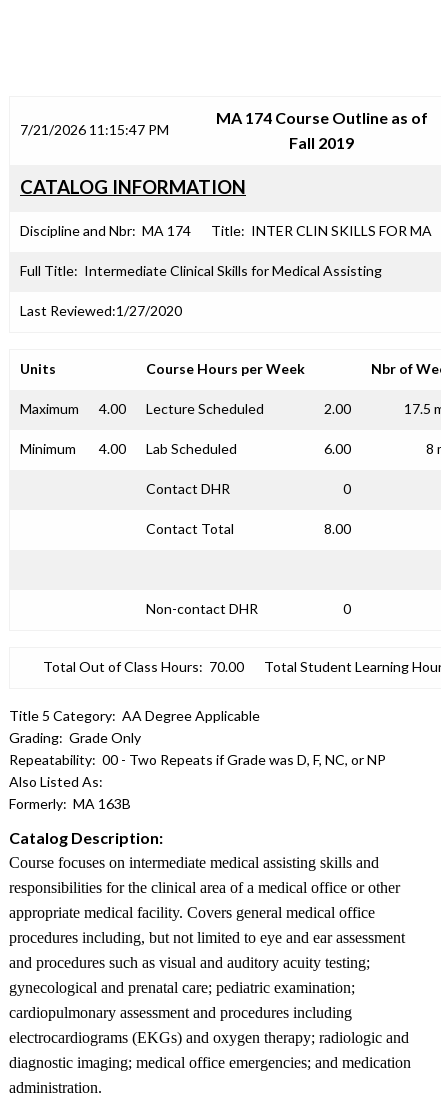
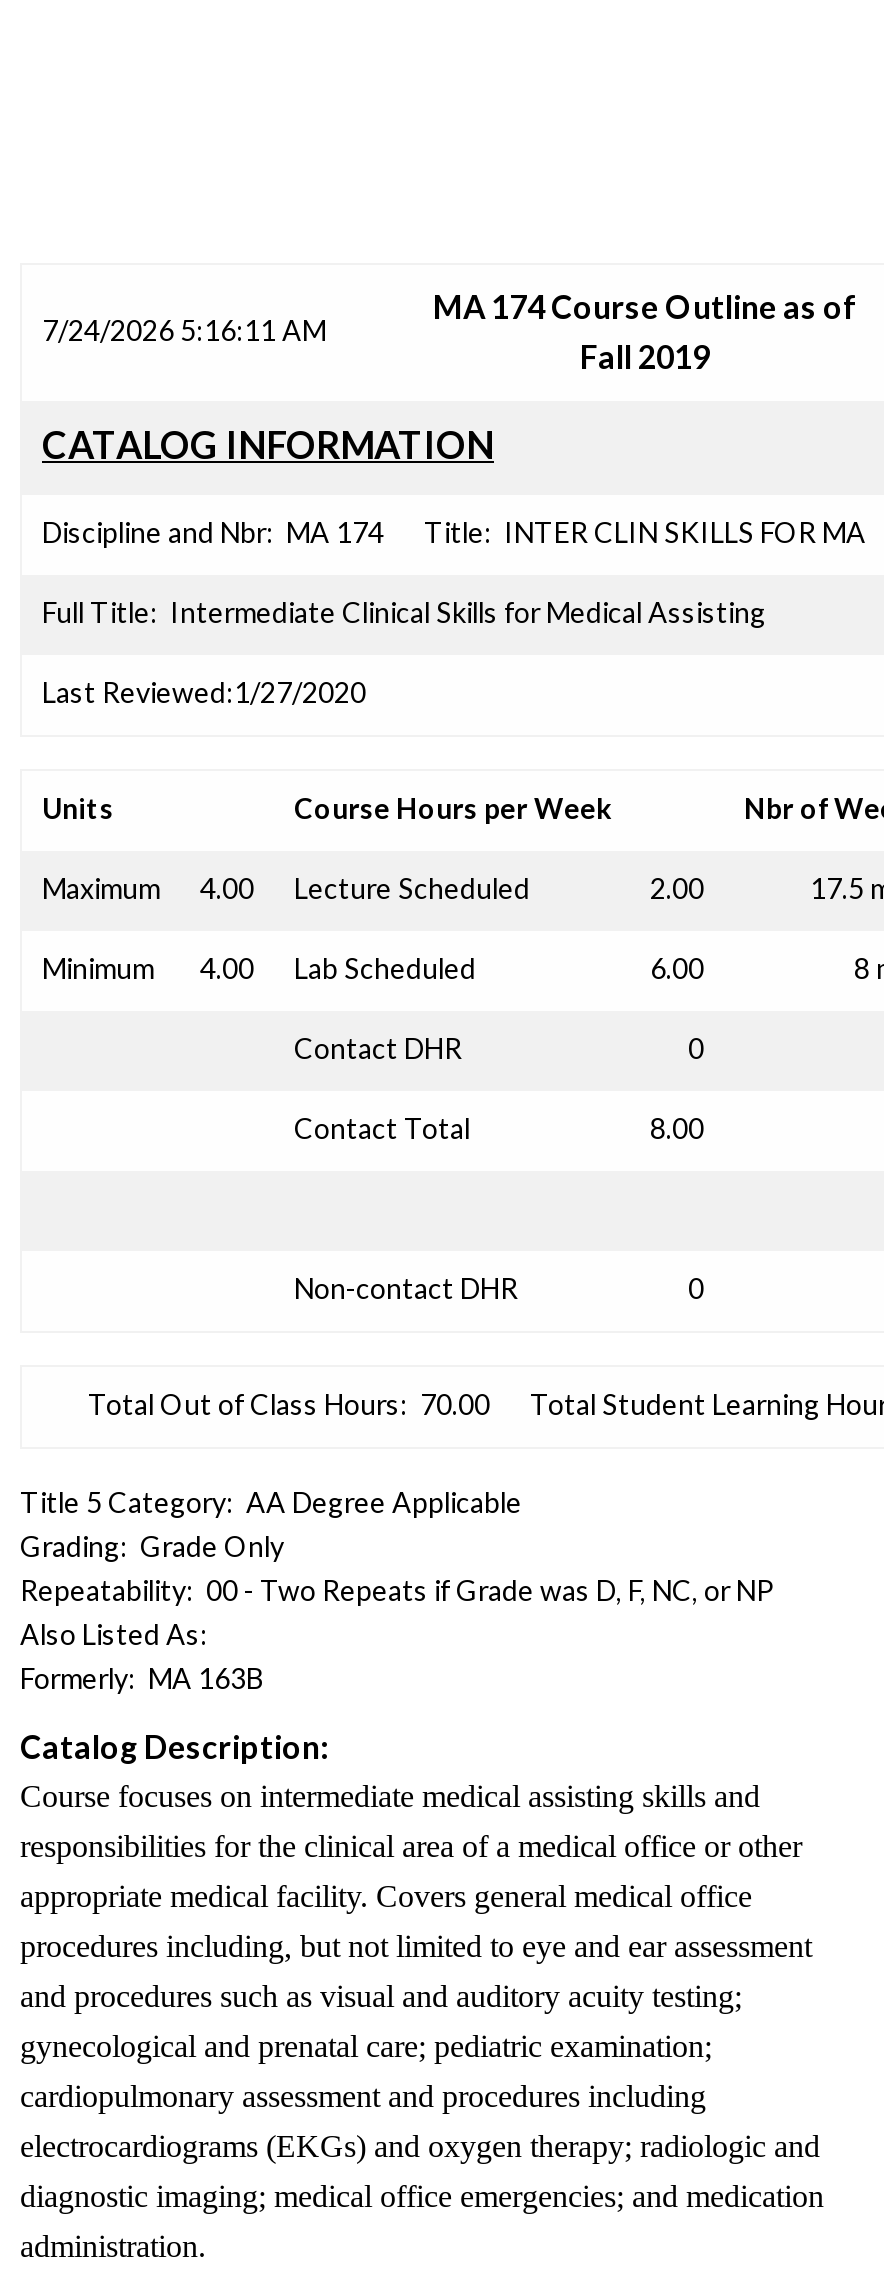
[20,121,169,138] 7/21/2026 11:15:47 PM -> [42,313,326,347] 7/24/2026 5:16:11 AM

